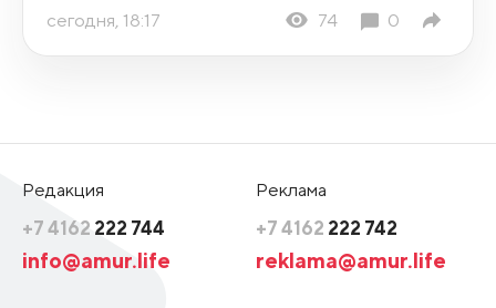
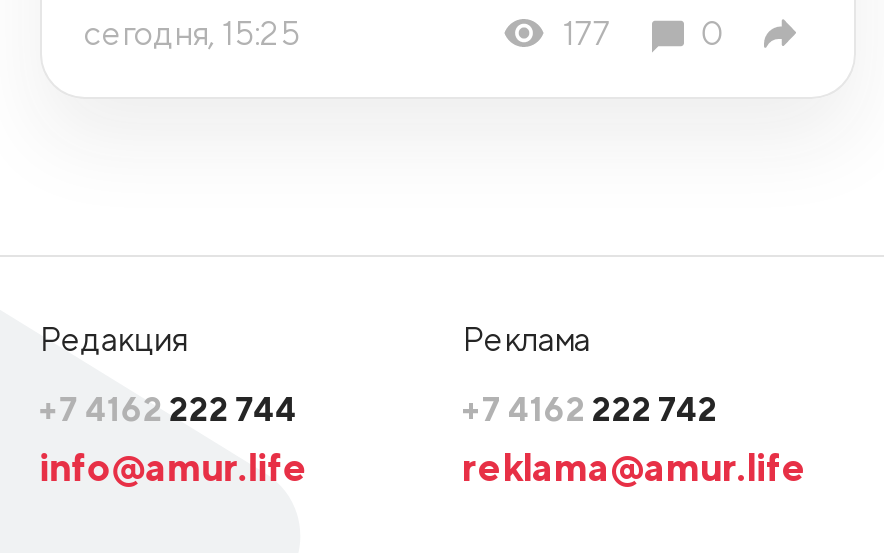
[46,9,338,32] сегодня, 18:17 | 74 -> [84,14,611,54] сегодня, 15:25 | 177

